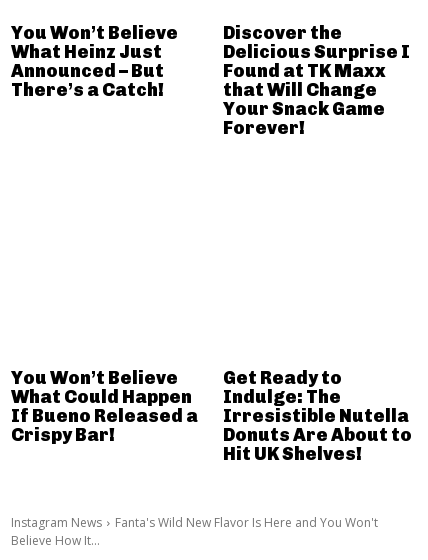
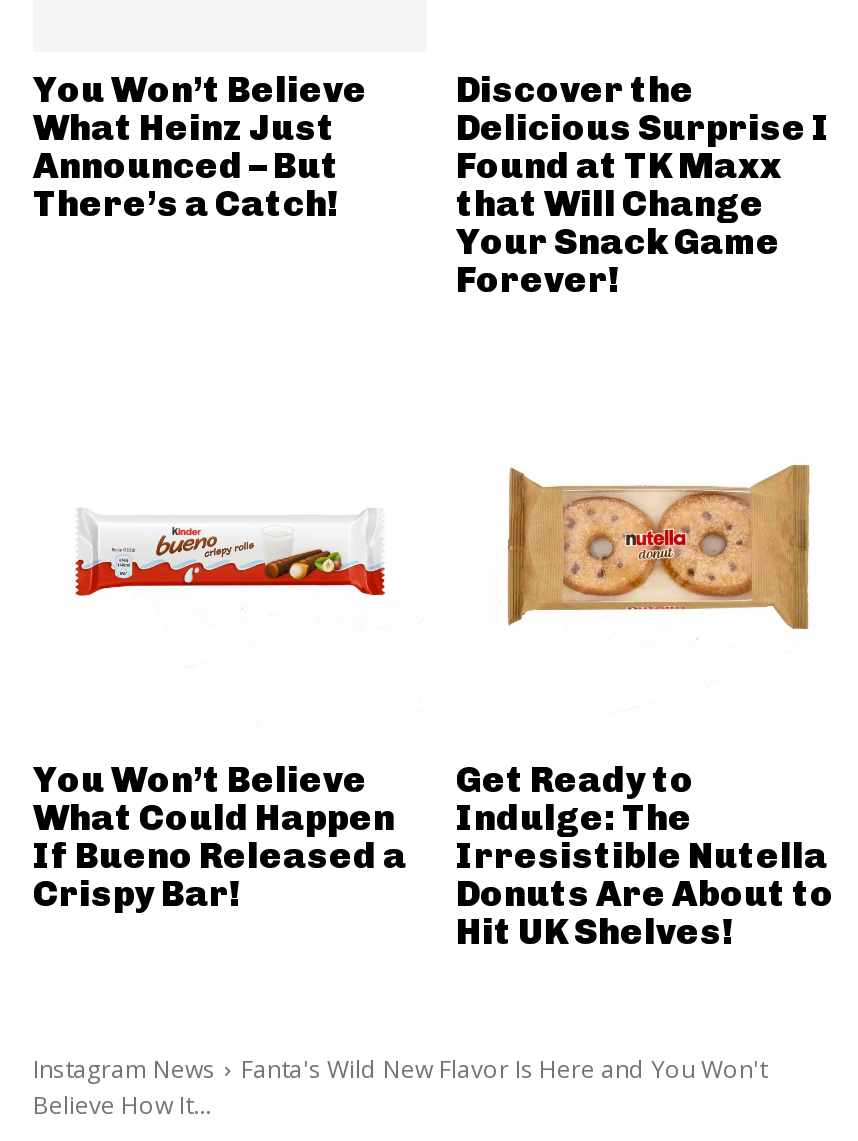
none -> [73,510,387,598] [image]
none -> [505,462,811,632] [image]

